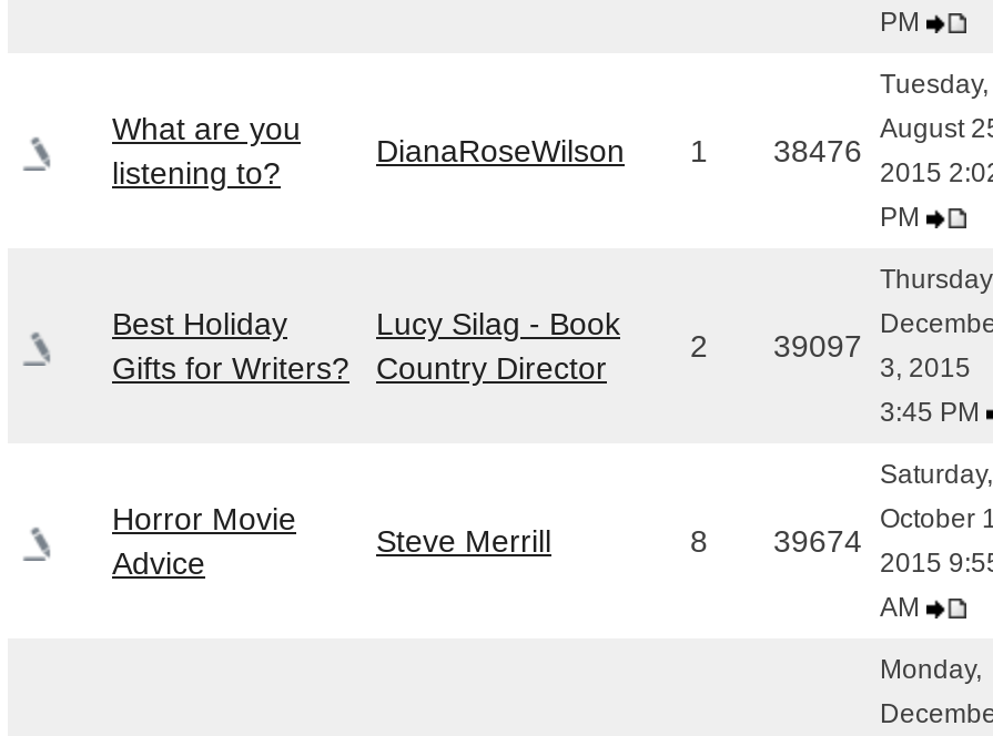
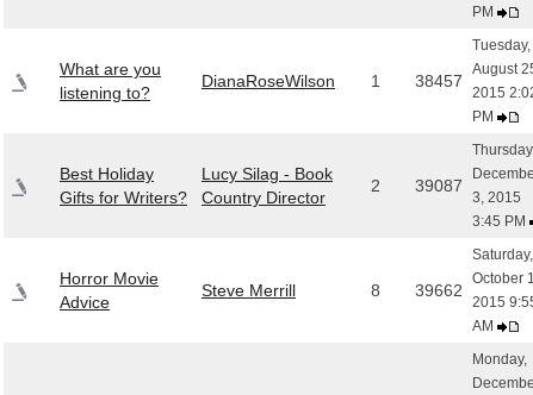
[376,133,862,168] DianaRoseWilson 1 38476 -> [202,71,463,90] DianaRoseWilson 1 38457
[690,328,862,364] 2 39097 -> [370,176,463,195] 2 39087
[690,523,862,559] 8 39674 -> [370,281,463,300] 8 39662

